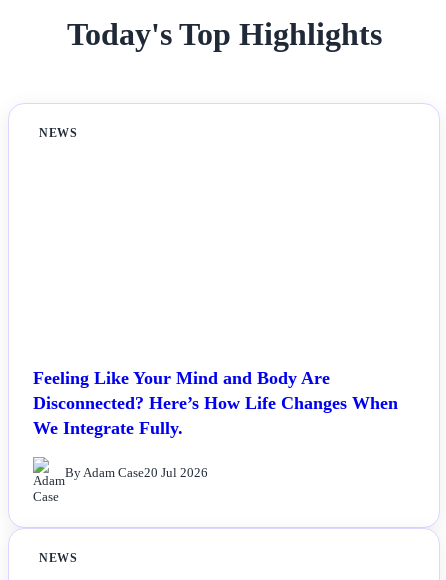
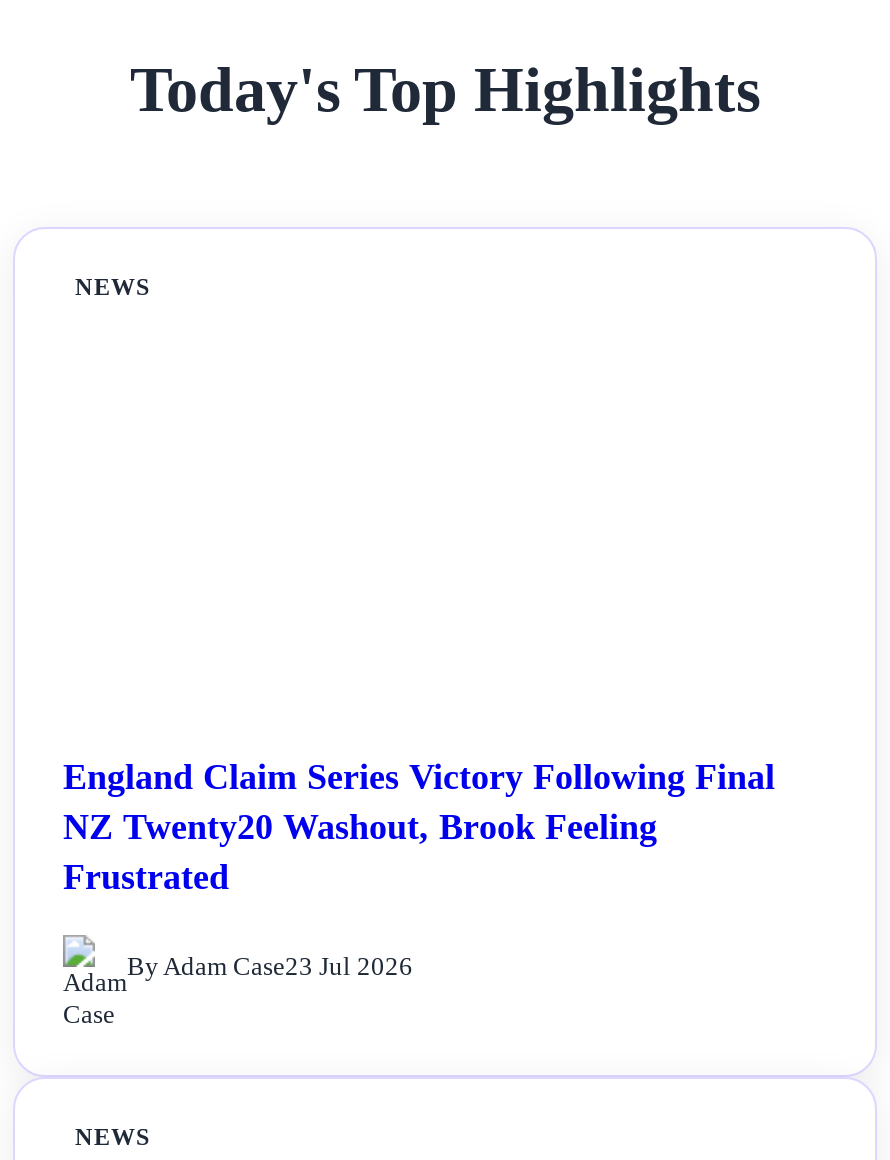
[33,368,398,438] Feeling Like Your Mind and Body Are | Disconnected? Here’s How Life Changes When | We Integrate Fully. -> [63,757,775,897] England Claim Series Victory Following Final | NZ Twenty20 Washout, Brook Feeling | Frustrated
[65,465,208,480] By Adam Case20 Jul 2026 -> [127,951,413,981] By Adam Case23 Jul 2026

